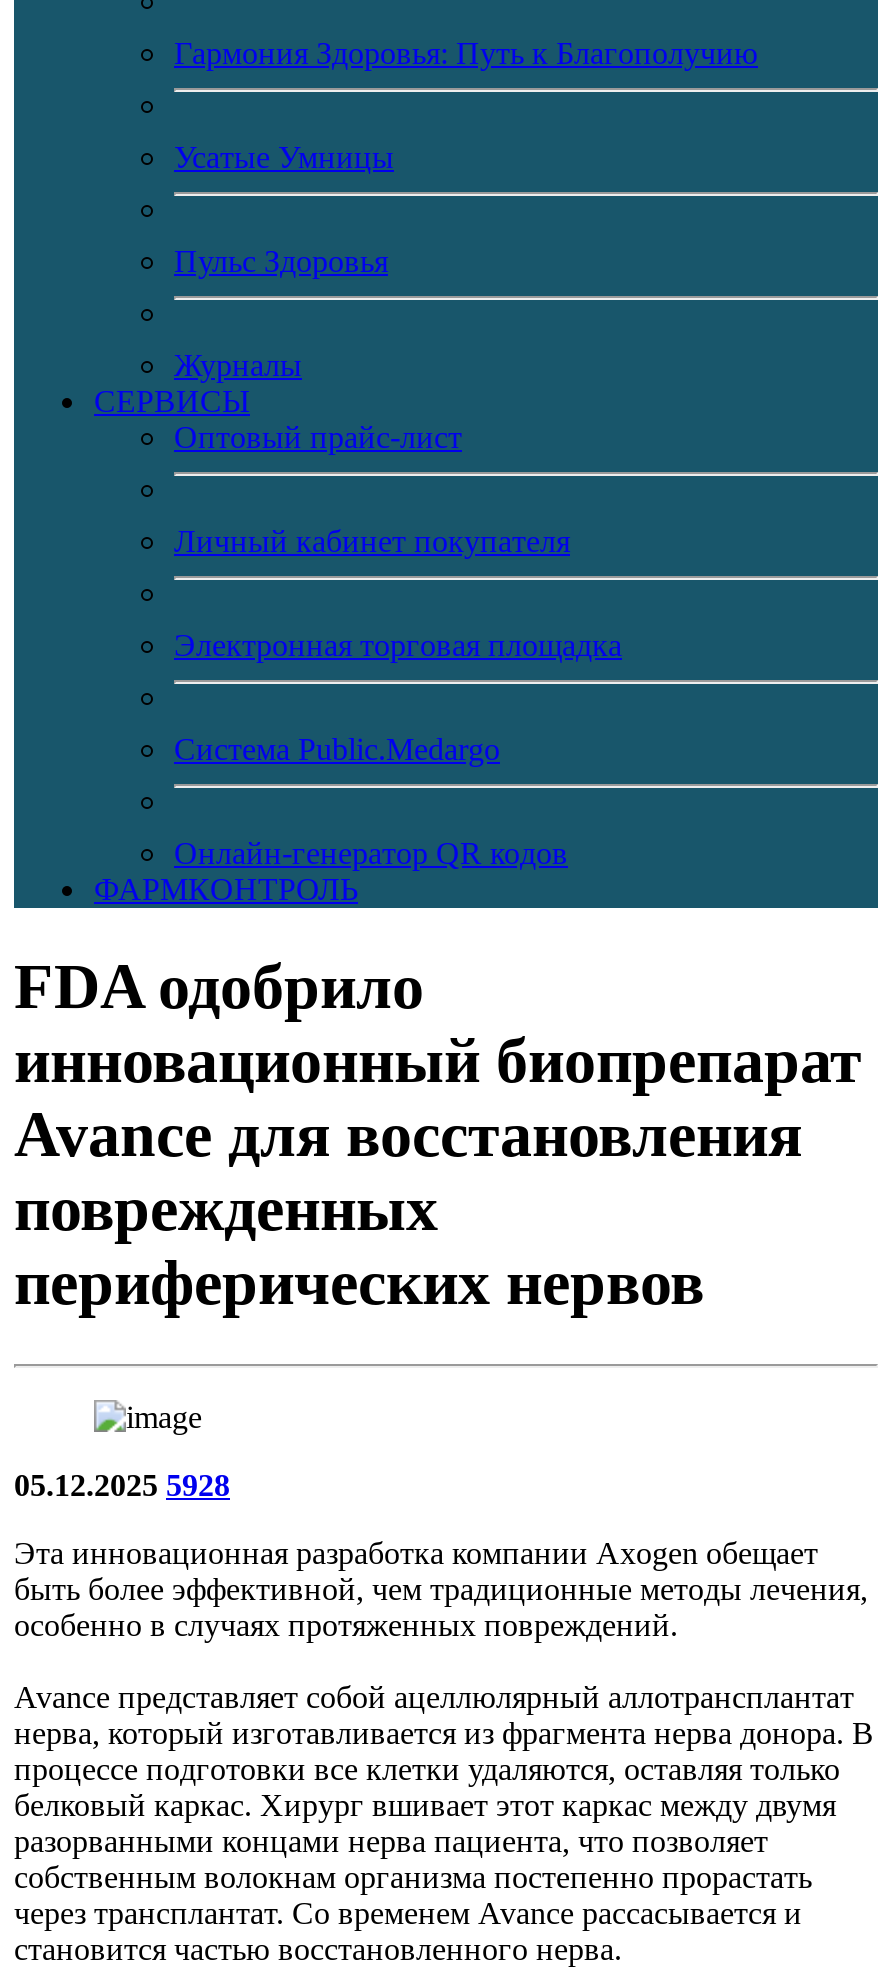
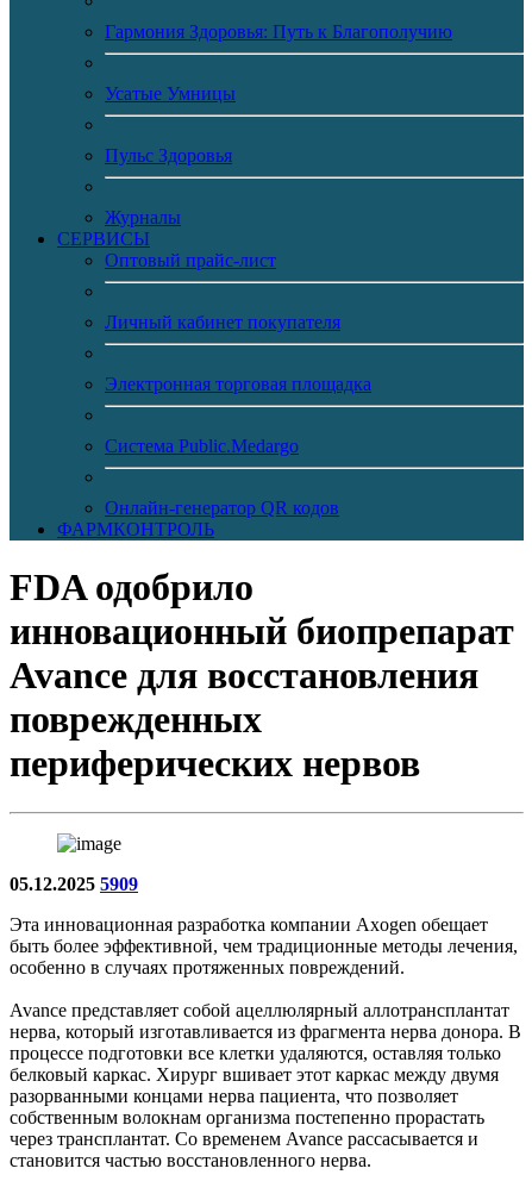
[14,1468,230,1502] 05.12.2025 5928 -> [10,874,138,894] 05.12.2025 5909

